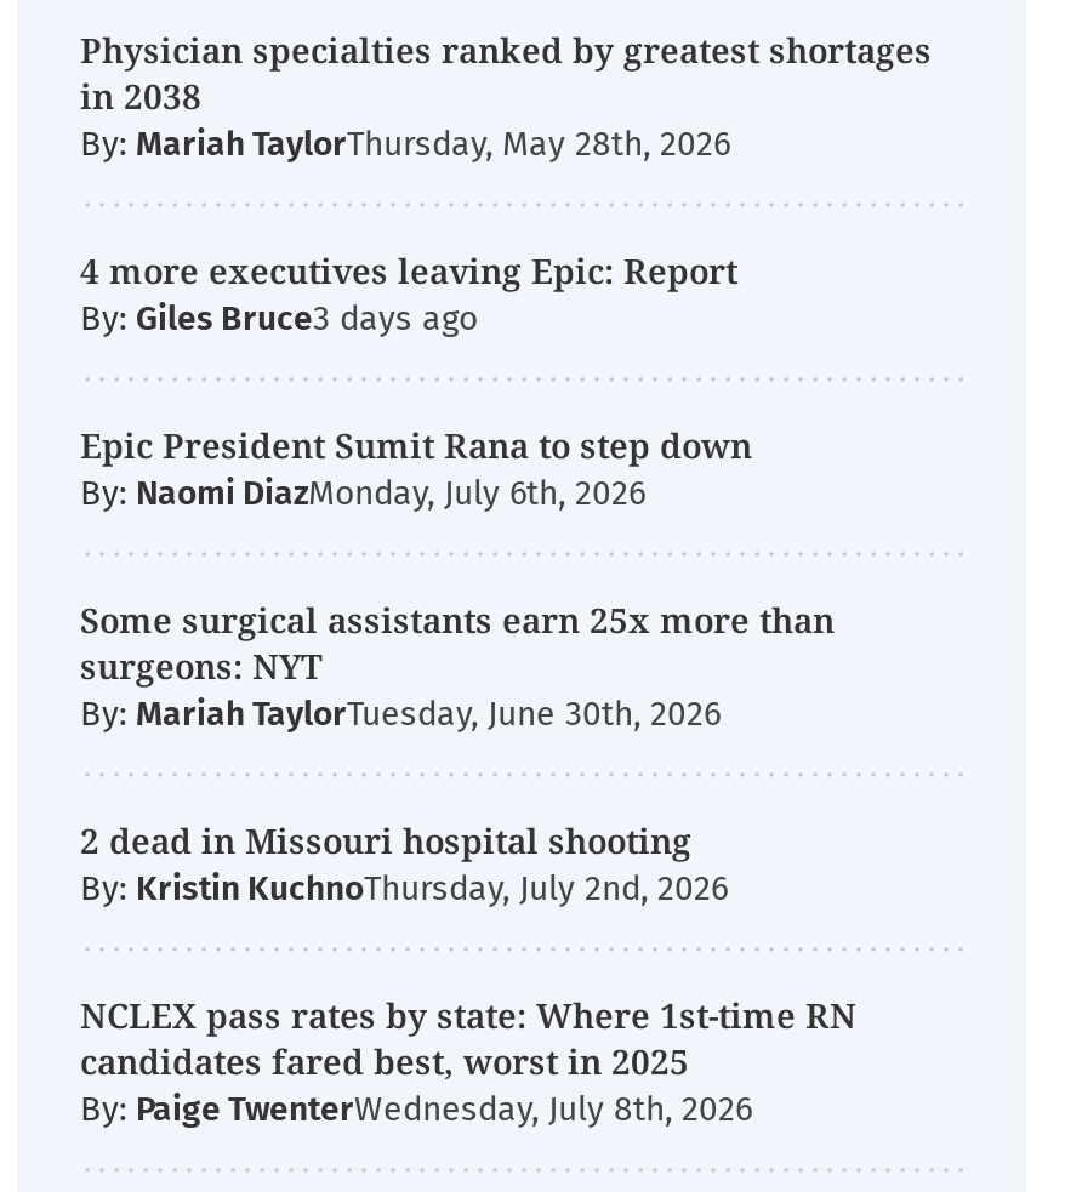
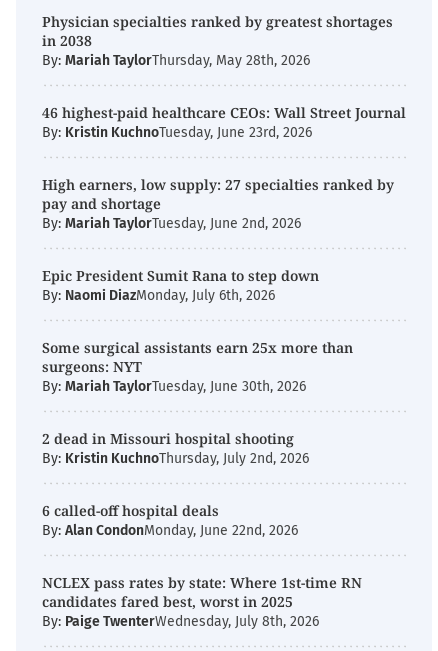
[80,247,737,340] 4 more executives leaving Epic: Report | By: Giles Bruce -> [42,103,406,232] 46 highest-paid healthcare CEOs: Wall Street Journal | By: Kristin KuchnoTuesday, June 23rd, 2026 | High earners, low supply: 27 specialties ranked by | pay and shortage | By: Mariah TaylorTuesday, June 2nd, 2026
none -> [42,501,298,539] 6 called-off hospital deals | By: Alan CondonMonday, June 22nd, 2026

